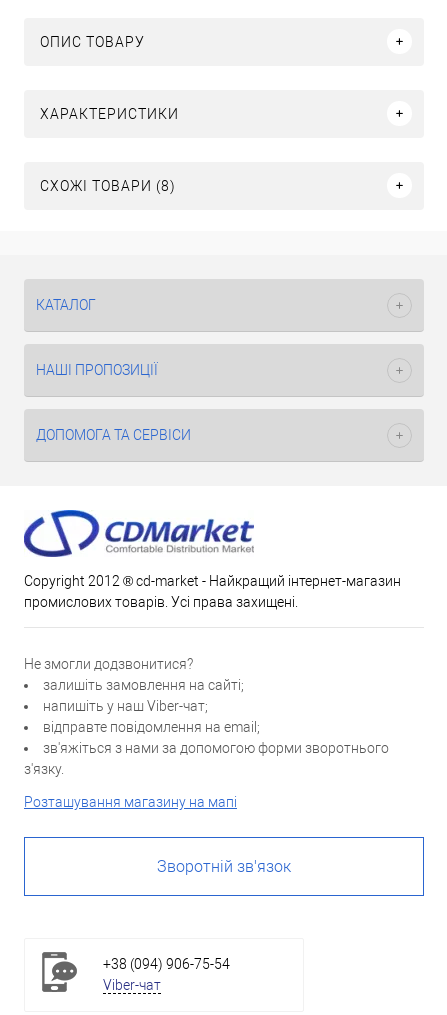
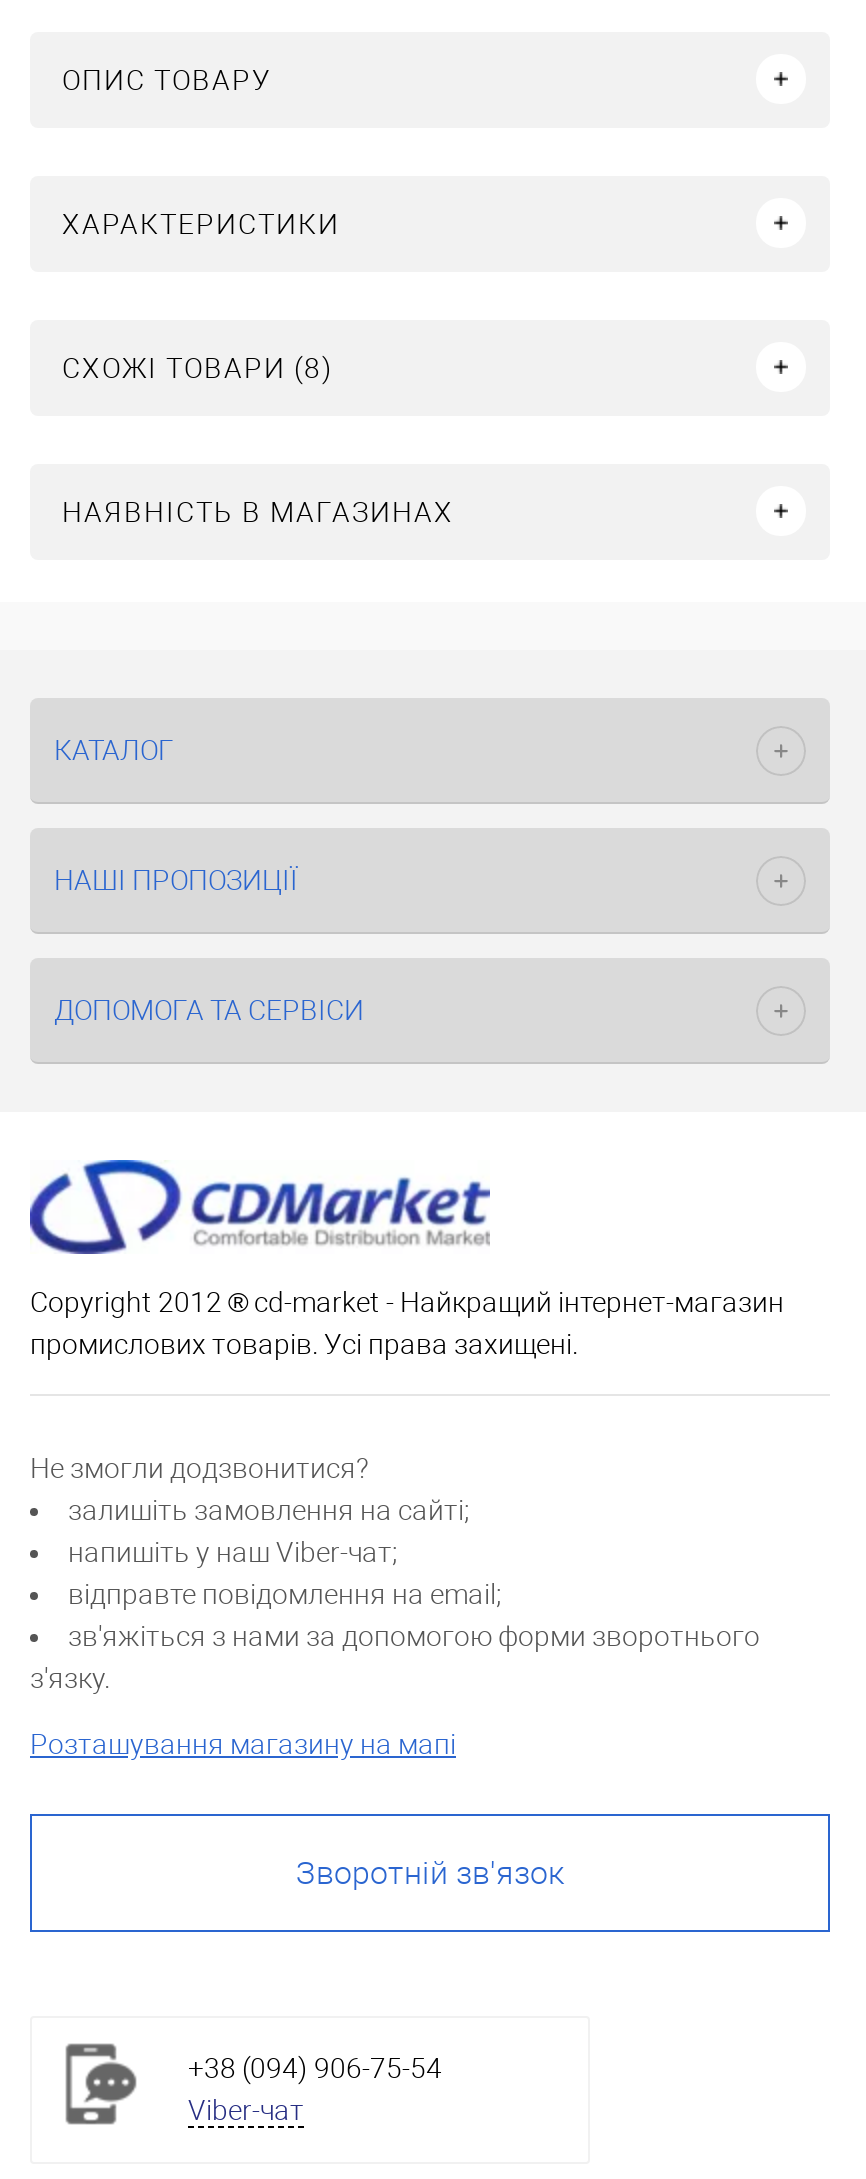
none -> [62,495,454,527] НАЯВНІСТЬ В МАГАЗИНАХ

